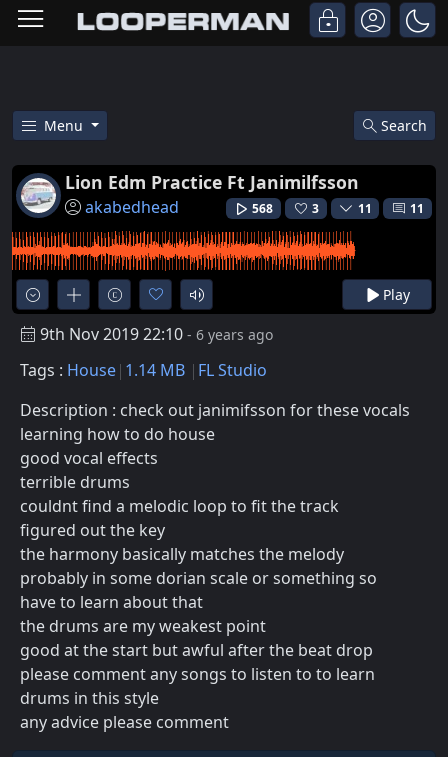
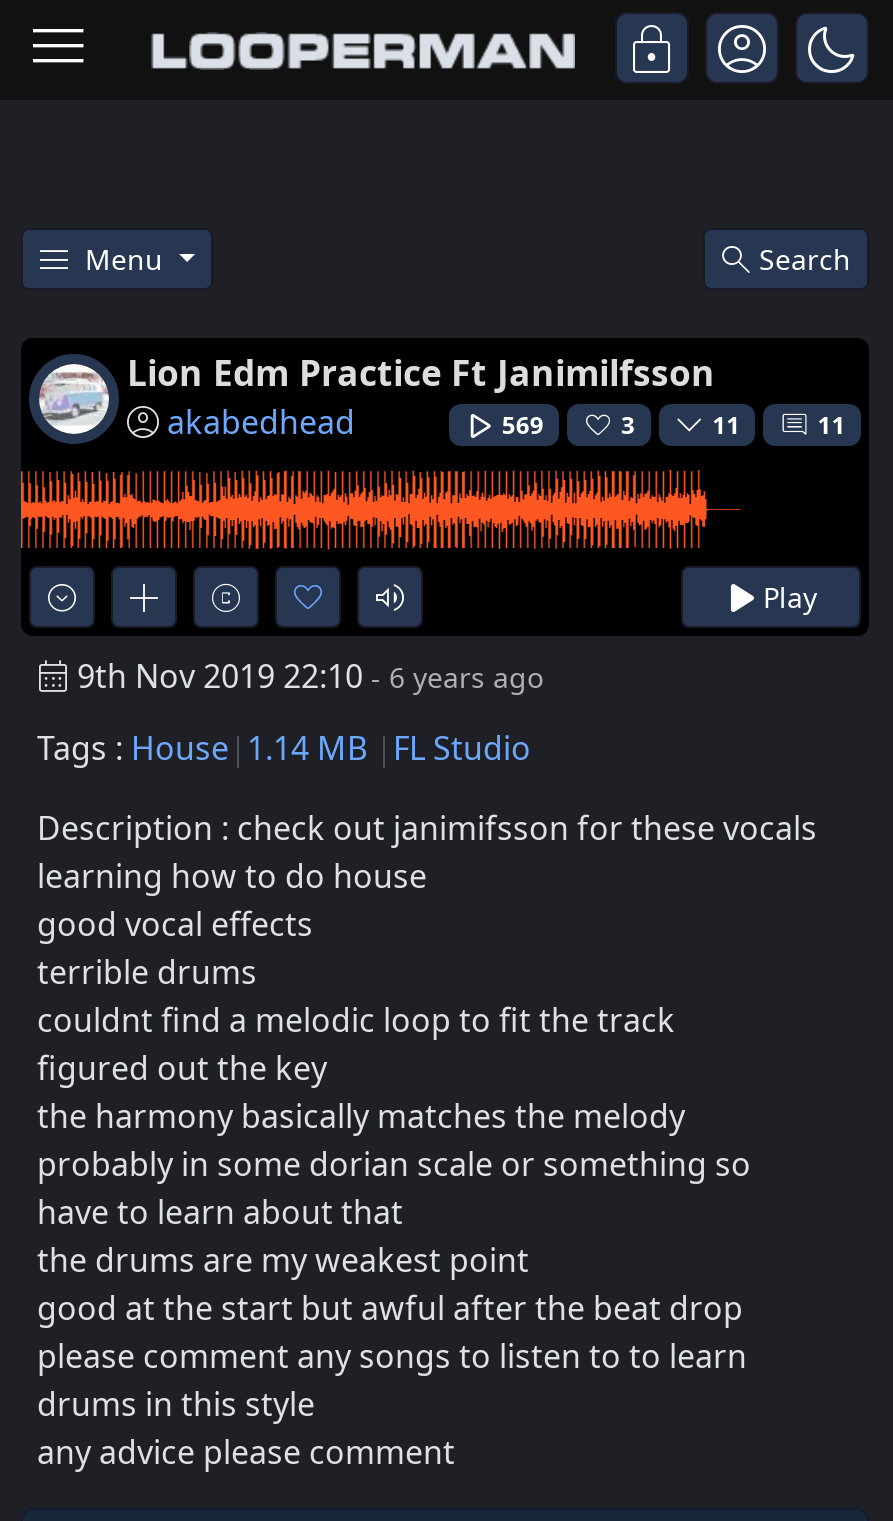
[252,200,273,217] 568 -> [502,408,544,442] 569

